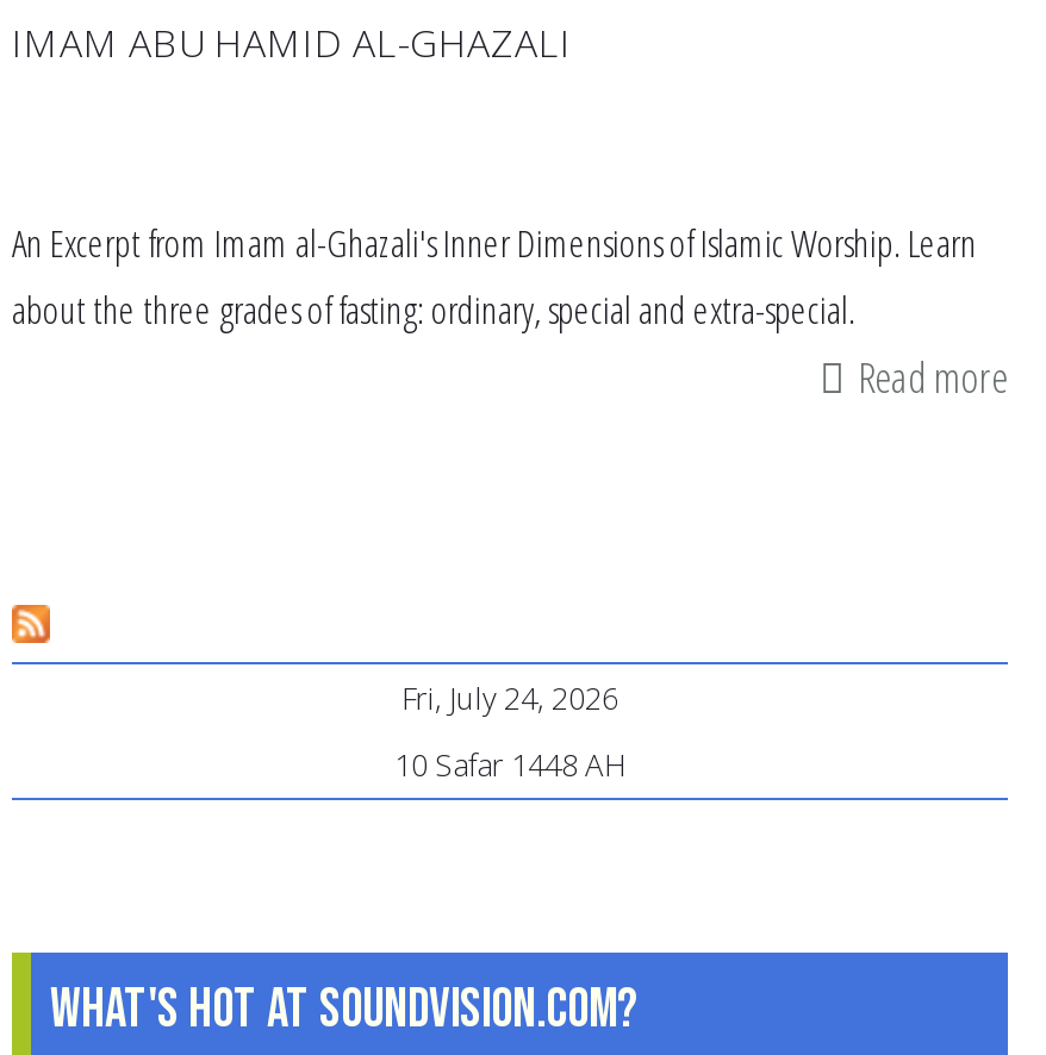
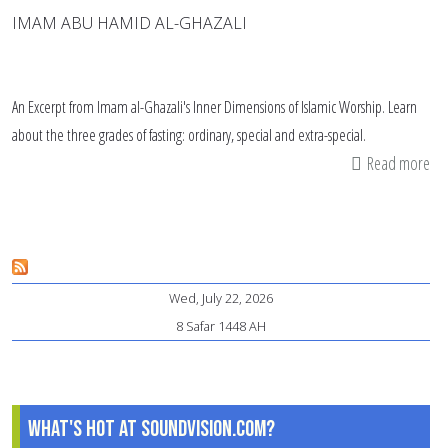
[401,677,618,720] Fri, July 24, 2026 -> [169,289,273,307] Wed, July 22, 2026
[394,744,625,787] 10 Safar 1448 AH -> [176,317,266,335] 8 Safar 1448 AH

